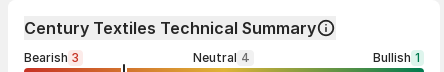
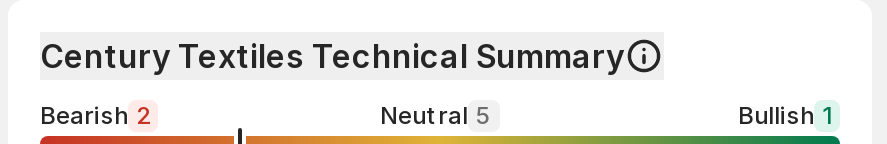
[24,50,79,65] Bearish 3 -> [40,100,150,130] Bearish 2
[193,50,250,65] Neutral 4 -> [380,100,492,130] Neutral 5

